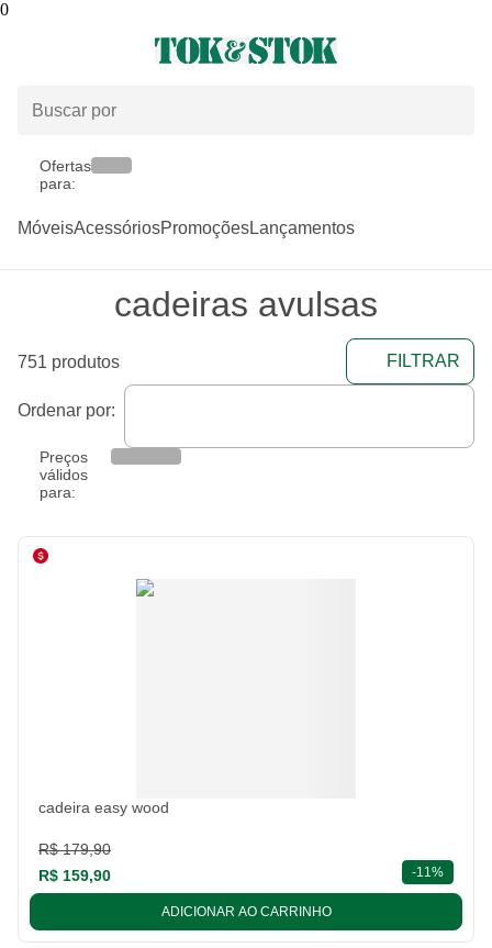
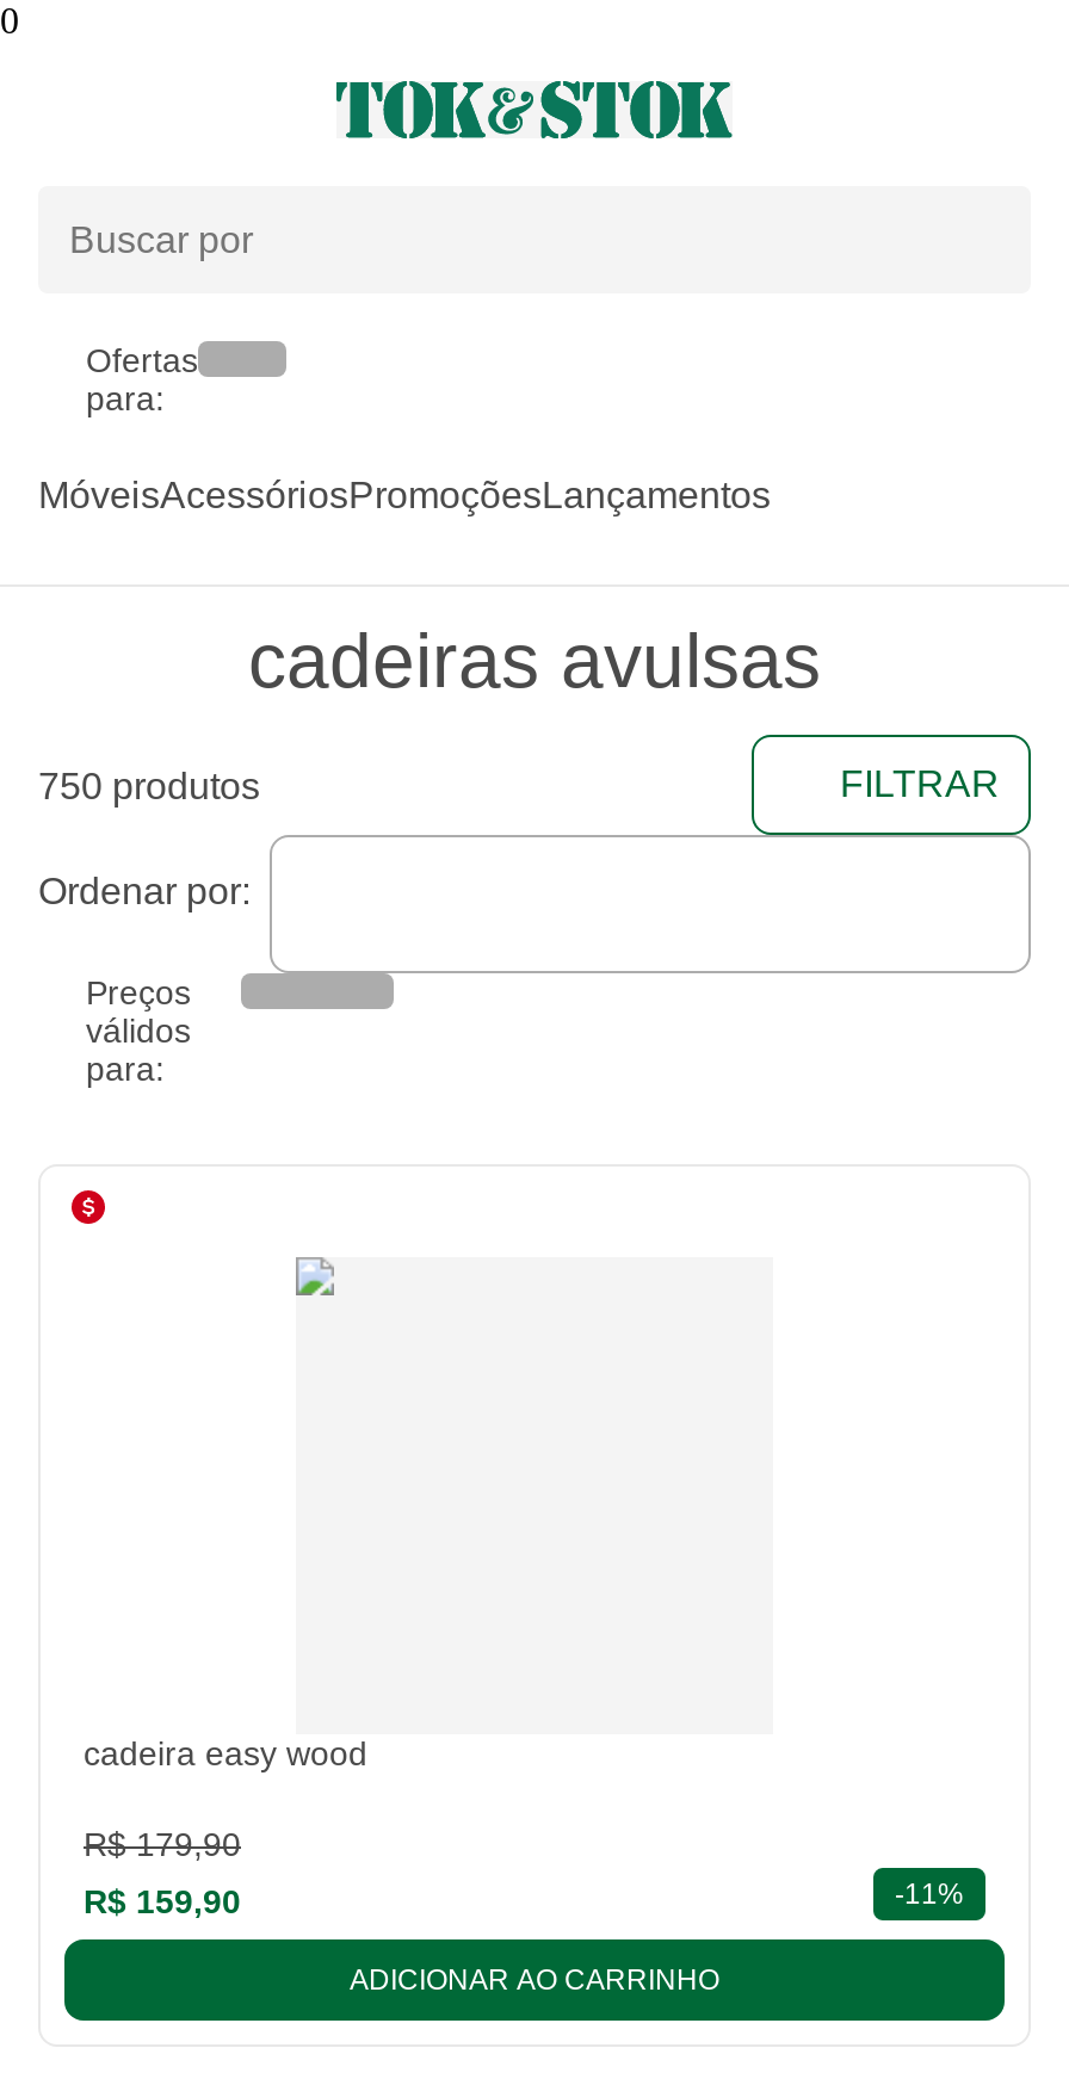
[18,352,120,371] 751 produtos -> [38,765,260,805] 750 produtos

